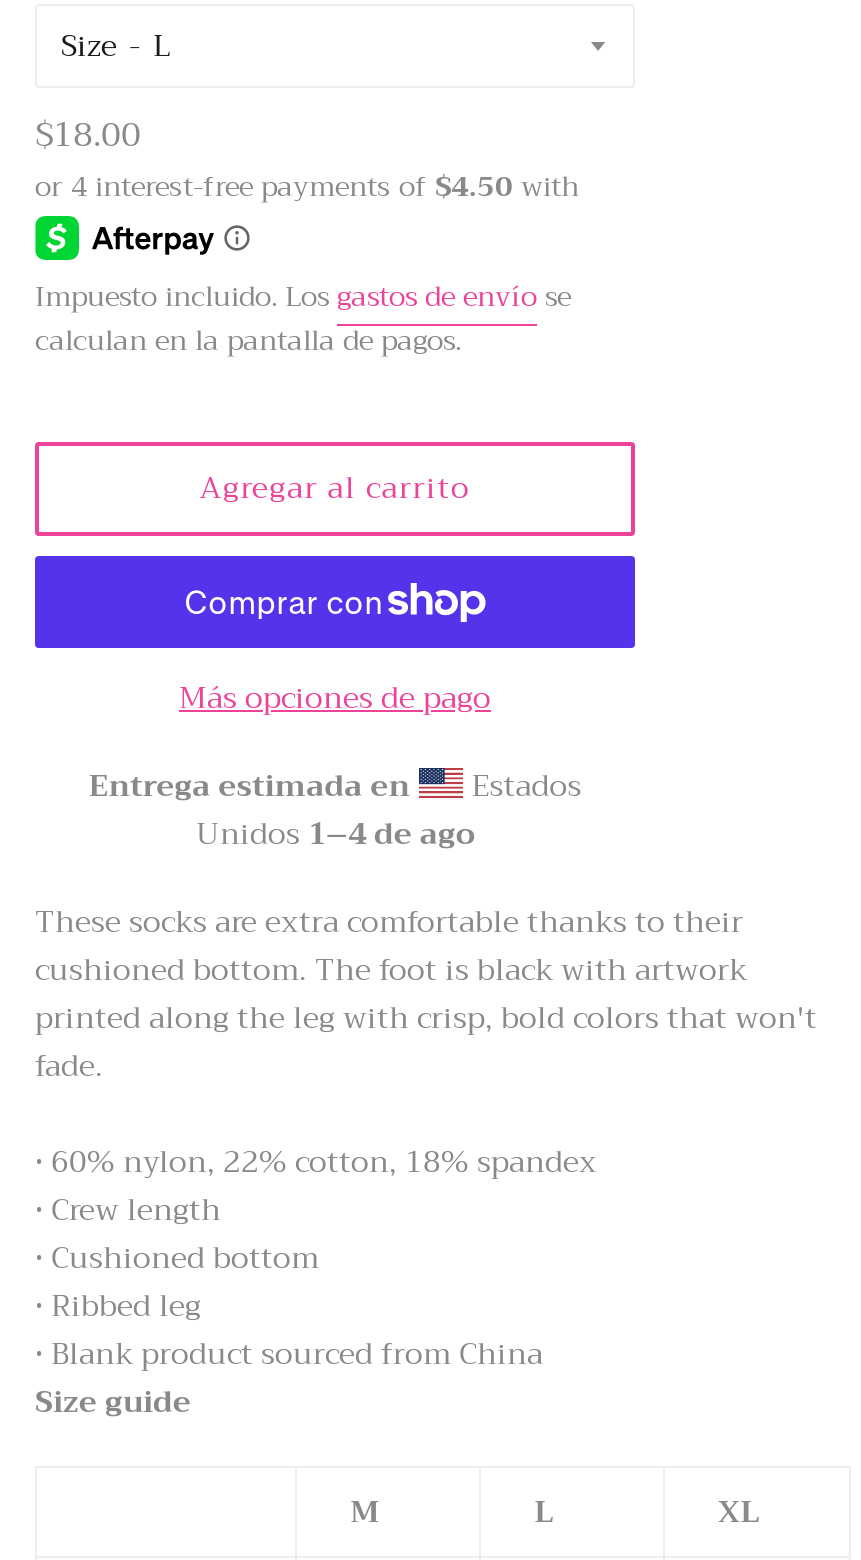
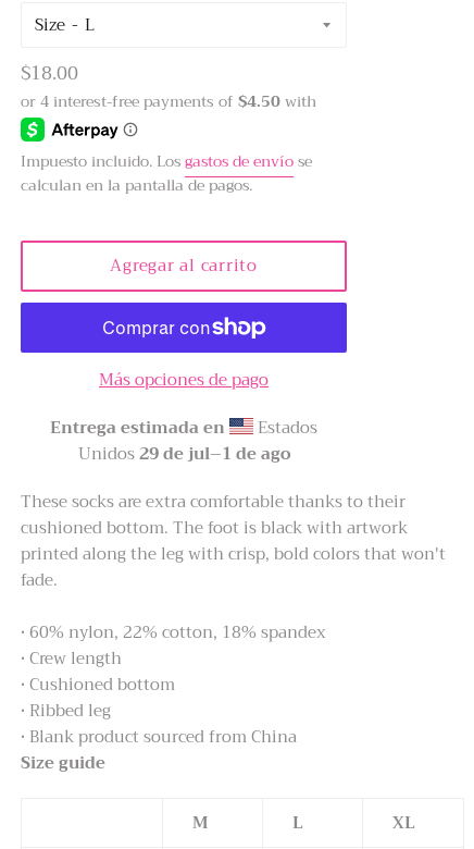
[196,807,474,859] Unidos 1–4 de ago -> [78,439,290,467] Unidos 29 de jul–1 de ago

